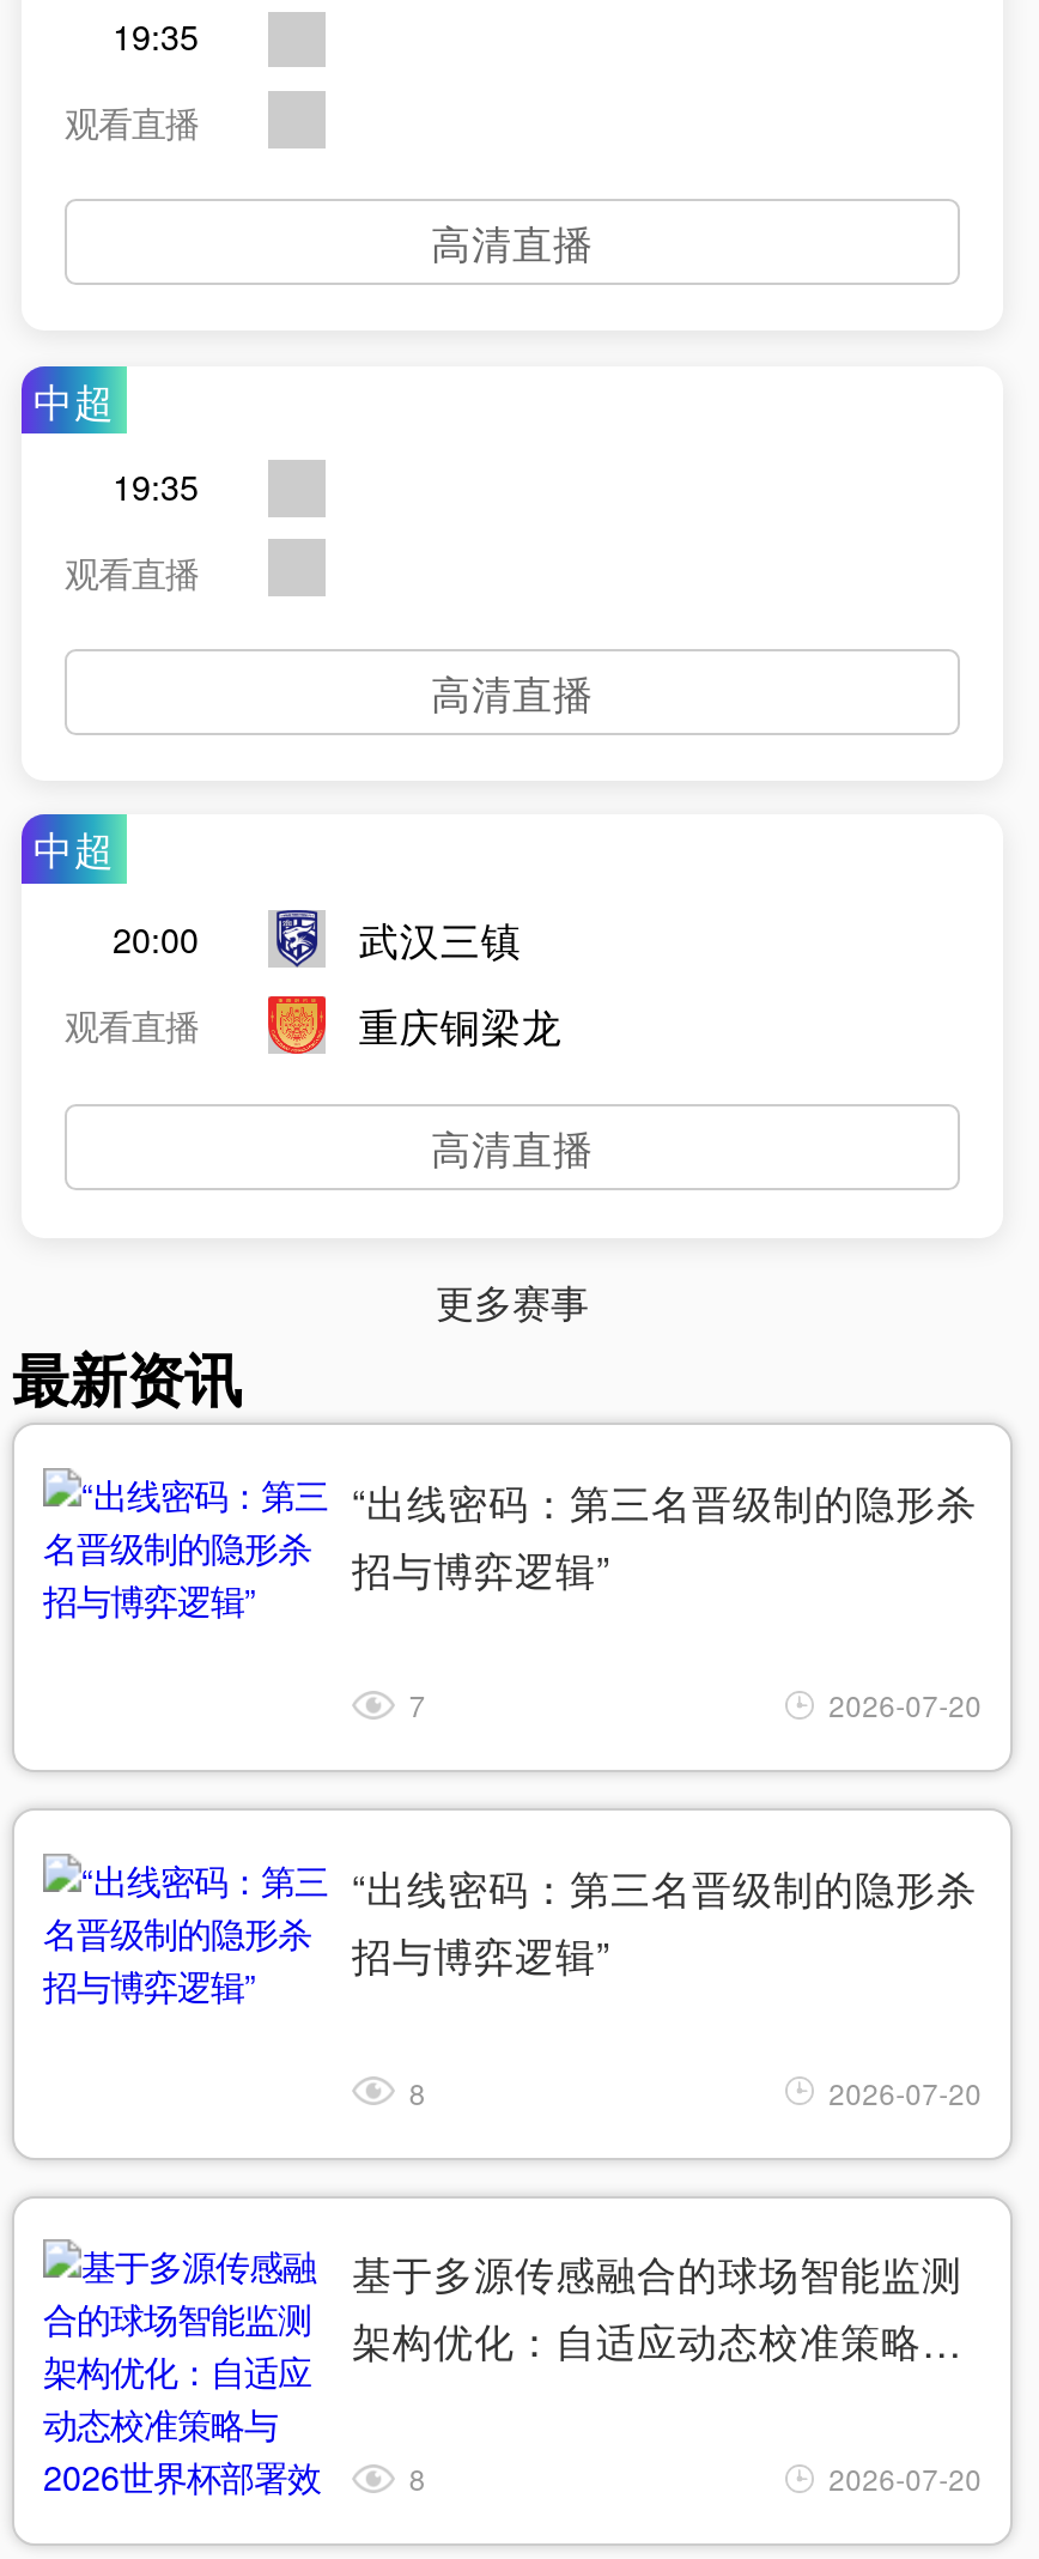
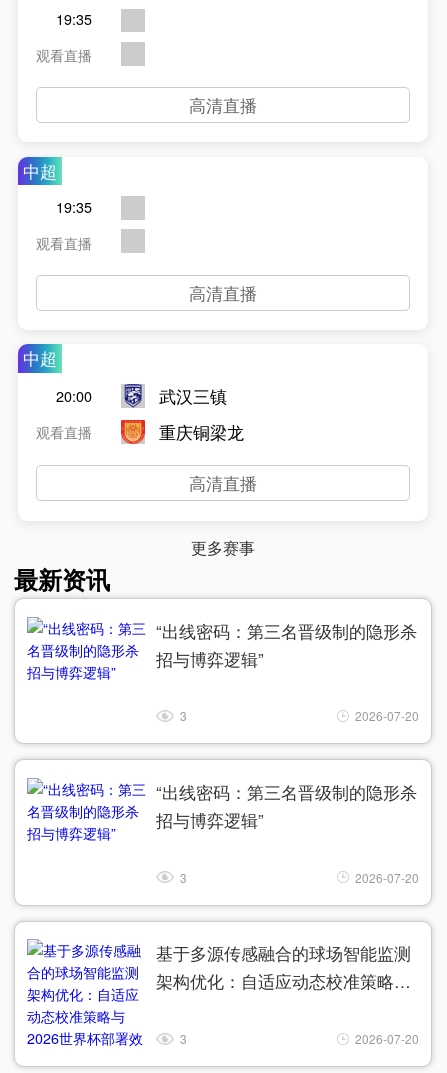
[409,1685,426,1725] 7 -> [180,707,187,724] 3
[409,2071,426,2112] 8 -> [180,869,187,886] 3
[409,2457,426,2498] 8 -> [180,1030,187,1047] 3

